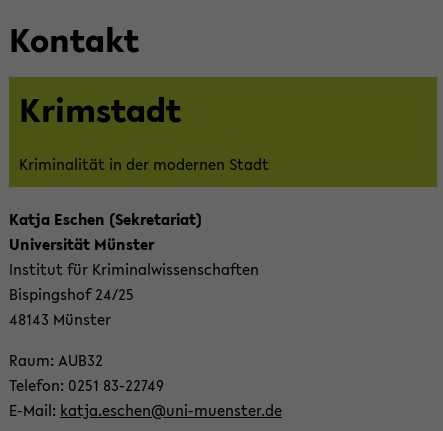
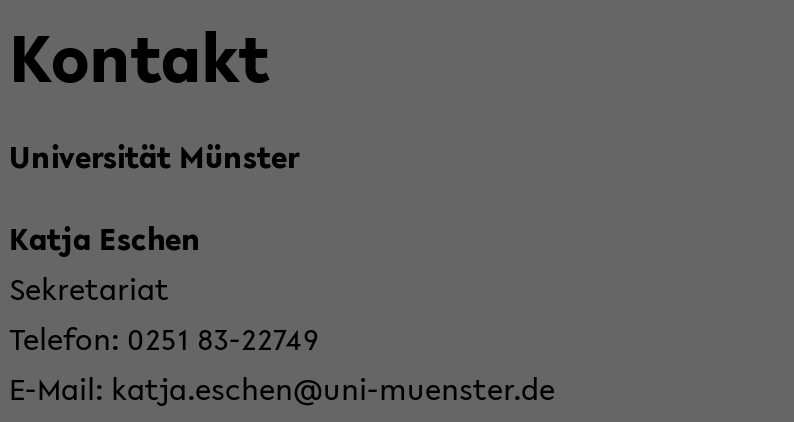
[9,86,269,230] Krimstadt | Kriminalität in der modernen Stadt | Katja Eschen (Sekretariat) -> none
[9,258,259,371] Institut für Kriminalwissenschaften | Bispingshof 24/25 | 48143 Münster | Raum: AUB32 -> [9,216,201,310] Katja Eschen | Sekretariat

